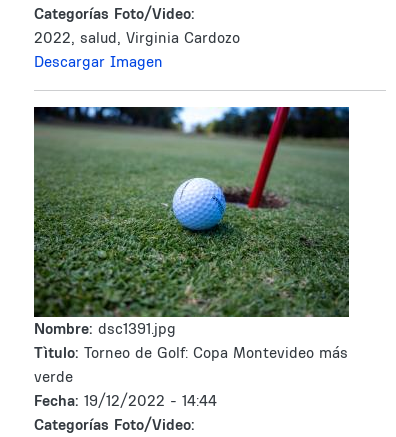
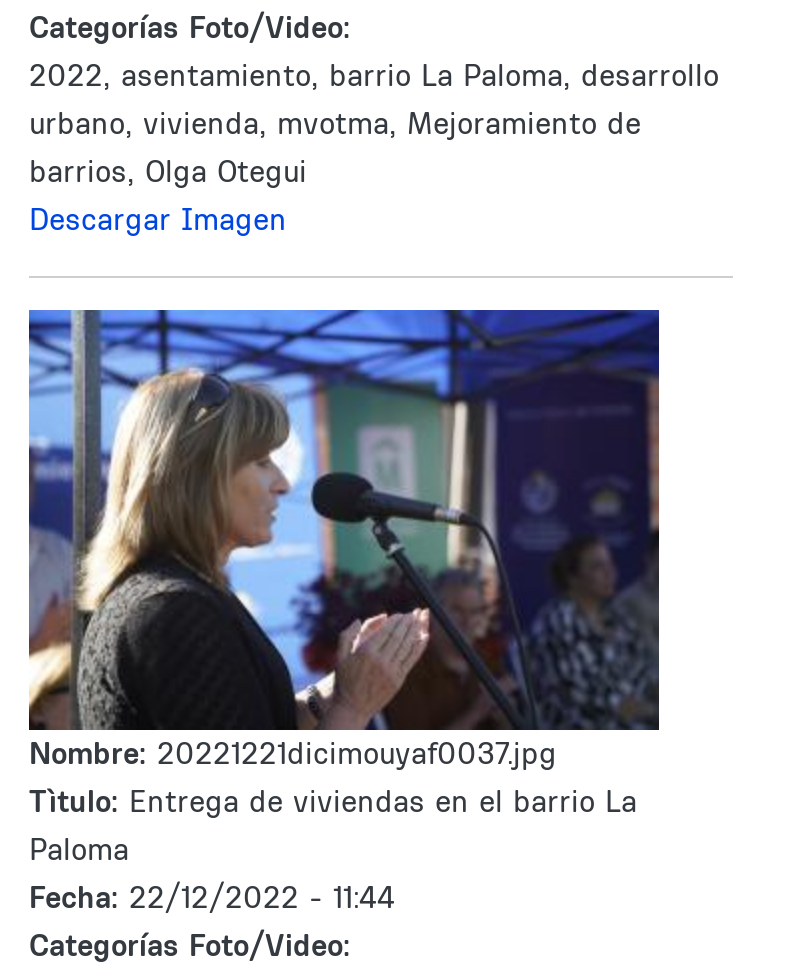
[34,28,240,47] 2022, salud, Virginia Cardozo -> [29,56,719,190] 2022, asentamiento, barrio La Paloma, desarrollo | urbano, vivienda, mvotma, Mejoramiento de | barrios, Olga Otegui
[33,106,349,410] [image] | Nombre: dsc1391.jpg | Tìtulo: Torneo de Golf: Copa Montevideo más | verde | Fecha: 19/12/2022 - 14:44 -> [27,308,659,916] [image] | Nombre: 20221221dicimouyaf0037.jpg | Tìtulo: Entrega de viviendas en el barrio La | Paloma | Fecha: 22/12/2022 - 11:44

